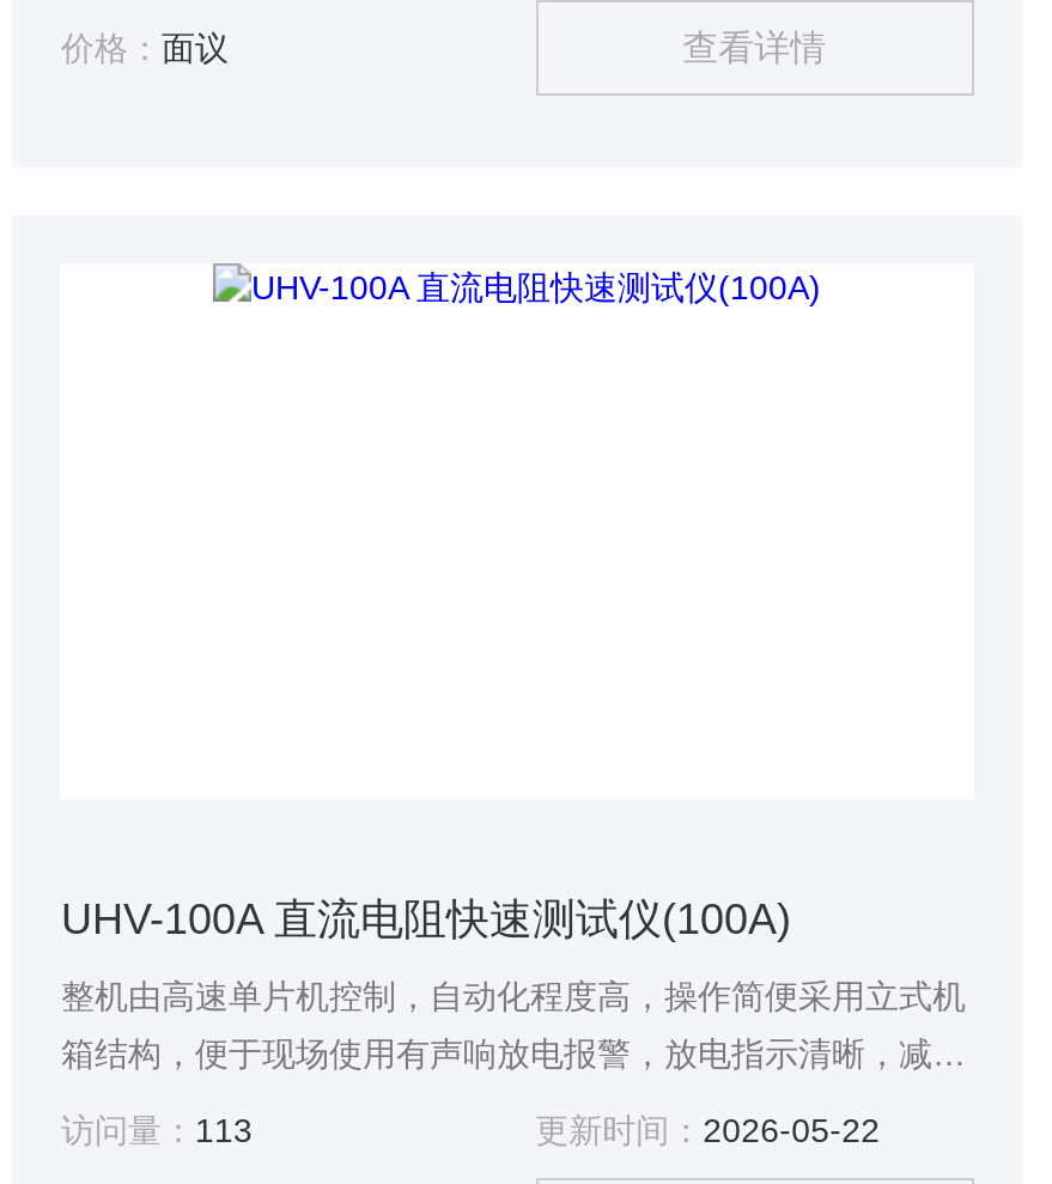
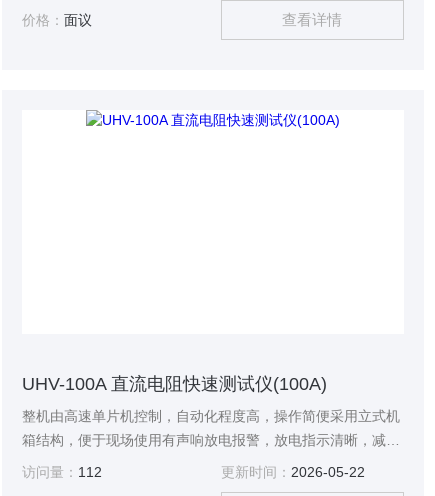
[61,1111,252,1149] 访问量：113 -> [22,464,102,480] 访问量：112

